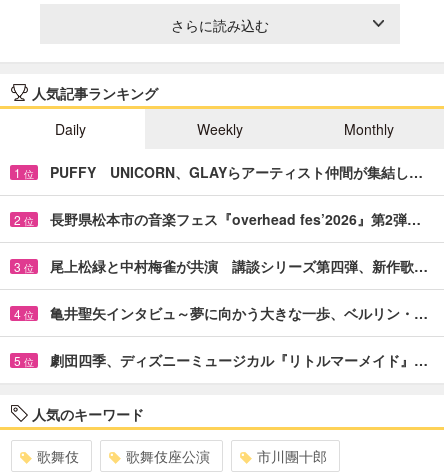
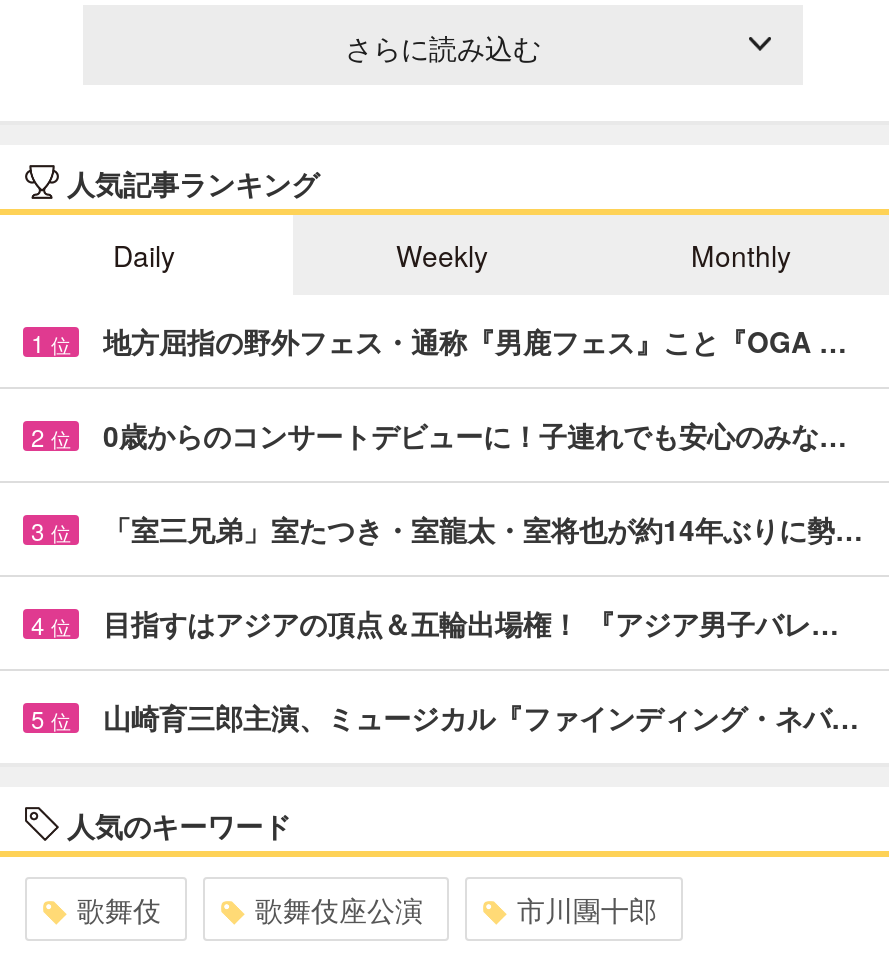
[50,162,423,182] PUFFY UNICORN、GLAYらアーティスト仲間が集結し… -> [103,321,847,361] 地方屈指の野外フェス・通称『男鹿フェス』こと『OGA …
[50,209,421,229] 長野県松本市の音楽フェス『overhead fes’2026』第2弾… -> [103,415,847,455] 0歳からのコンサートデビューに！子連れでも安心のみな…
[50,256,428,276] 尾上松緑と中村梅雀が共演 講談シリーズ第四弾、新作歌… -> [103,509,863,549] 「室三兄弟」室たつき・室龍太・室将也が約14年ぶりに勢…
[50,303,428,323] 亀井聖矢インタビュ～夢に向かう大きな一歩、ベルリン・… -> [103,603,839,643] 目指すはアジアの頂点＆五輪出場権！ 『アジア男子バレ…
[50,350,428,370] 劇団四季、ディズニーミュージカル『リトルマーメイド』… -> [103,697,859,737] 山崎育三郎主演、ミュージカル『ファインディング・ネバ…

